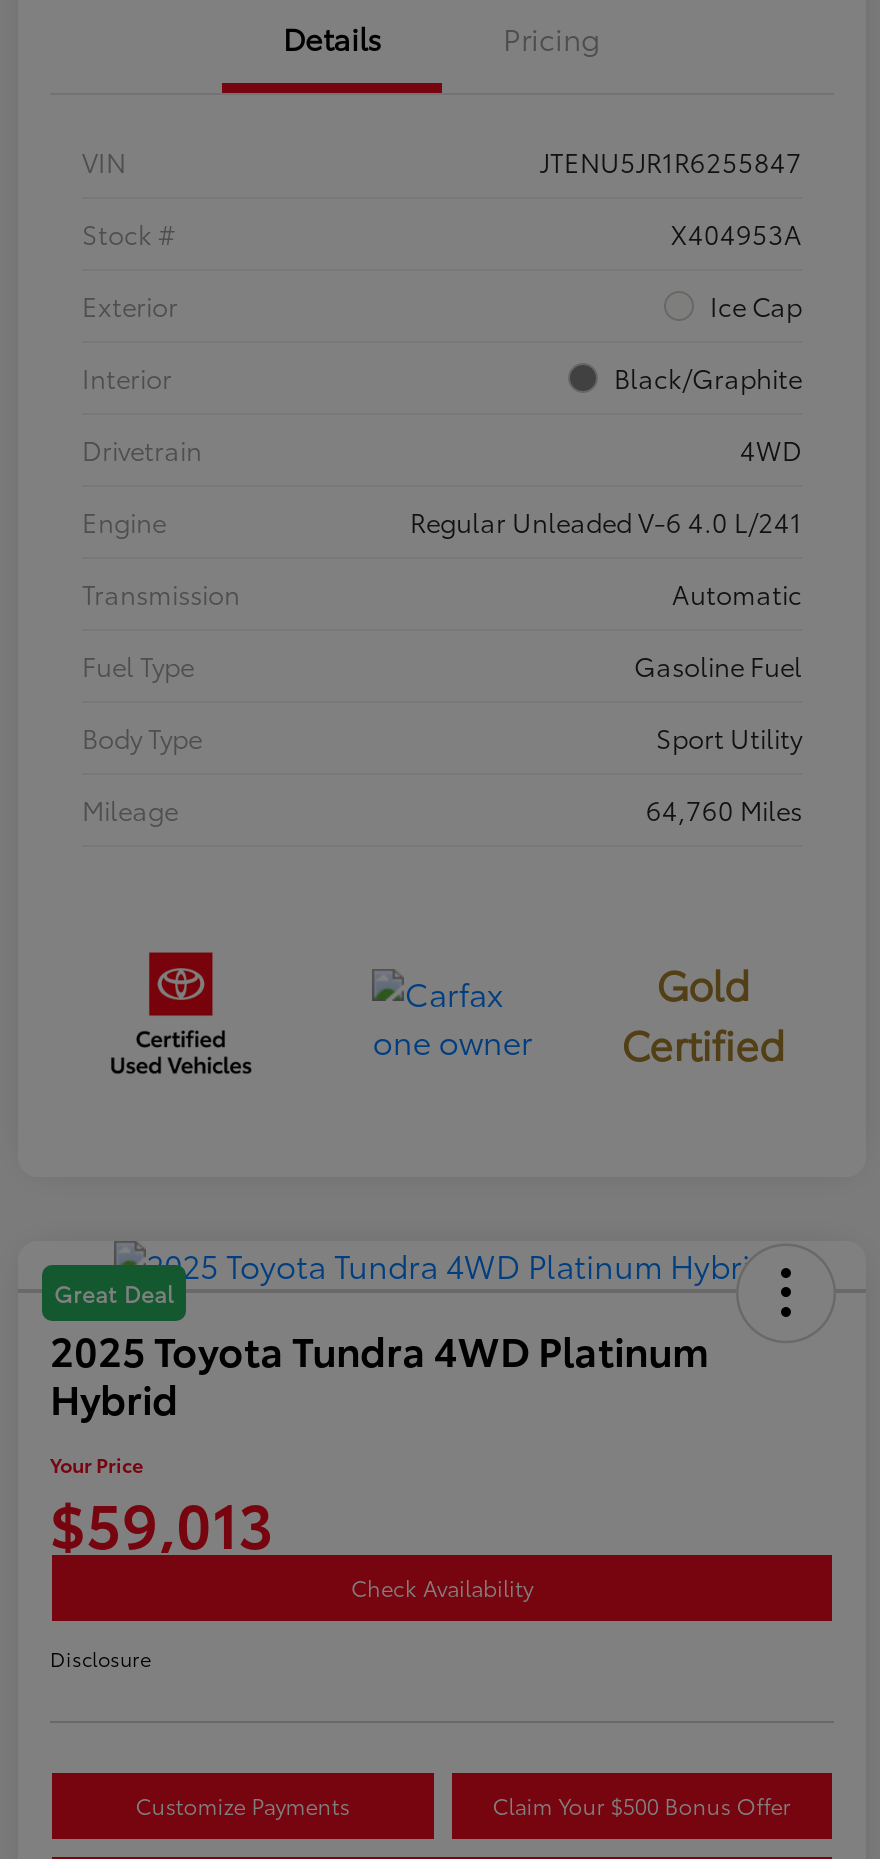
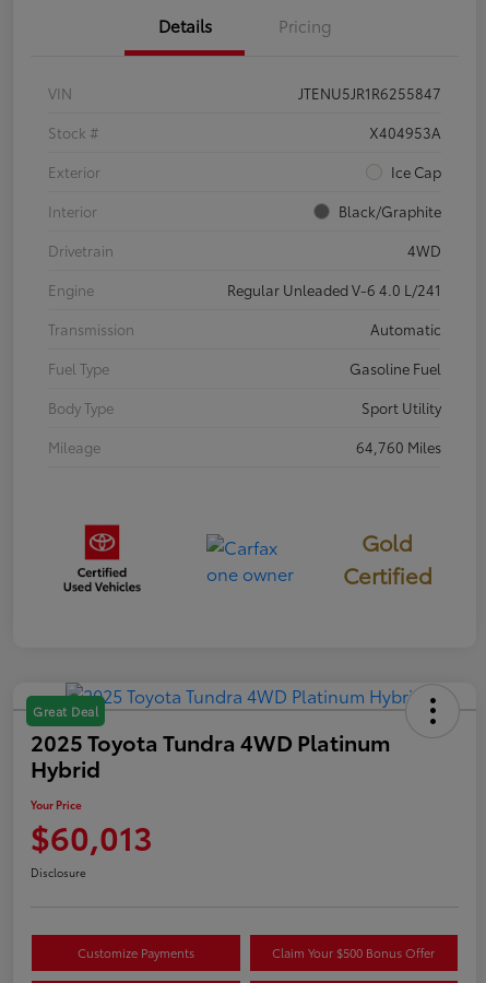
[50,1479,533,1603] $59,013 | Check Availability -> [31,813,153,860] $60,013

